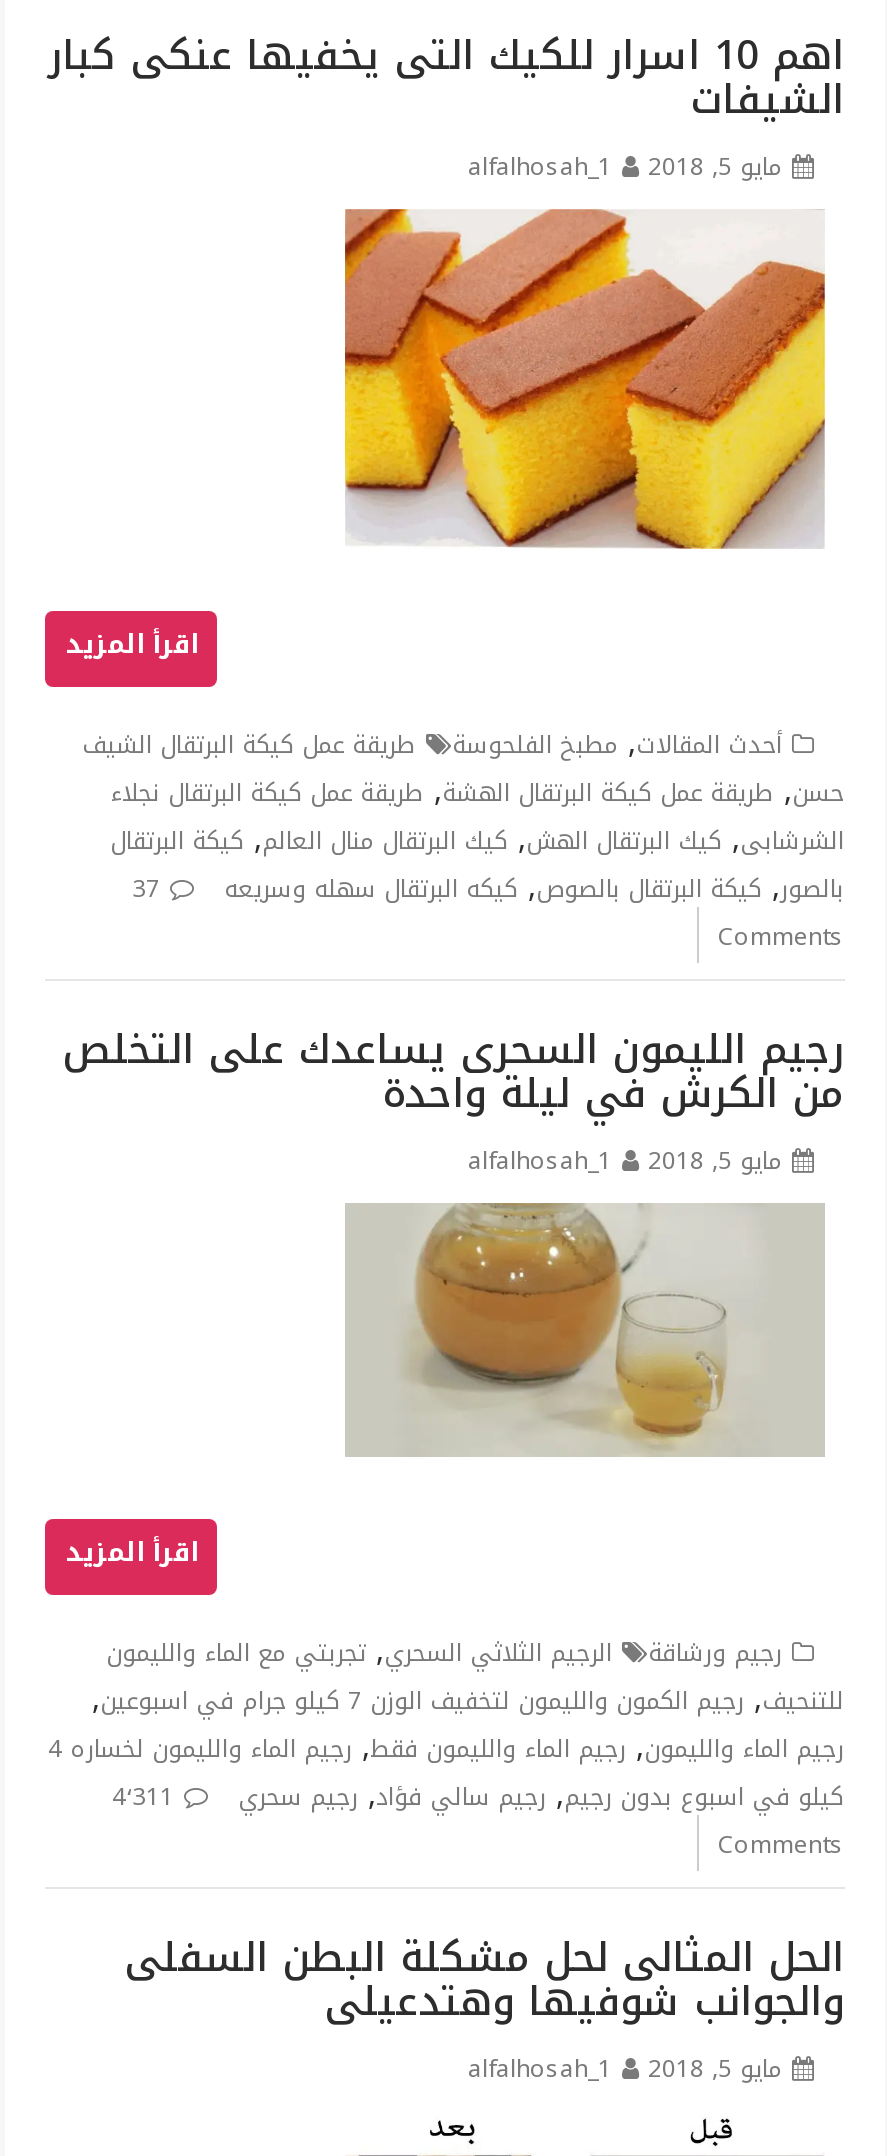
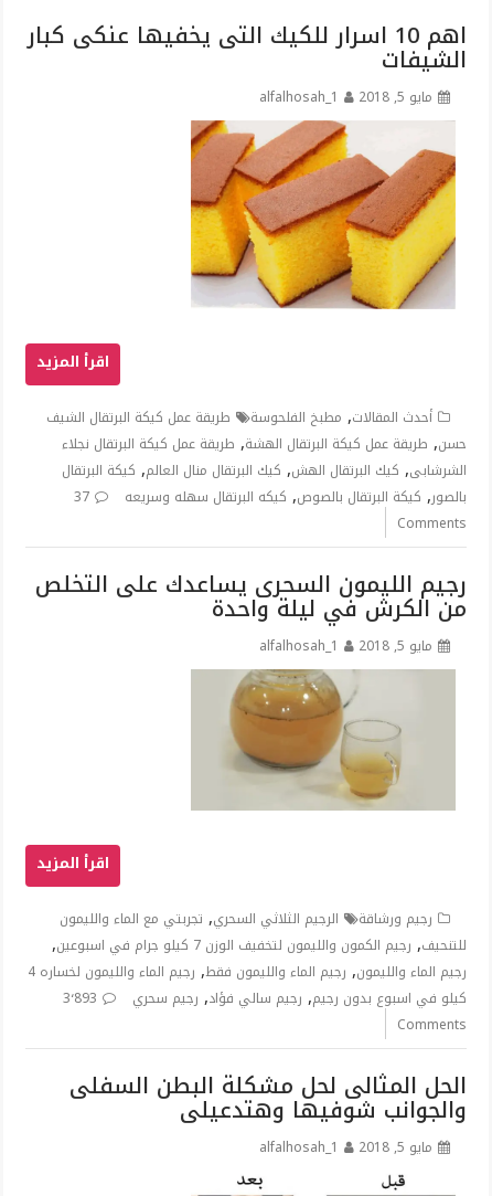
[112,1768,844,1824] كيلو في اسبوع بدون رجيم, رجيم سالي فؤاد, رجيم سحري 4٬311 -> [62,982,466,1013] كيلو في اسبوع بدون رجيم, رجيم سالي فؤاد, رجيم سحري 3٬893

